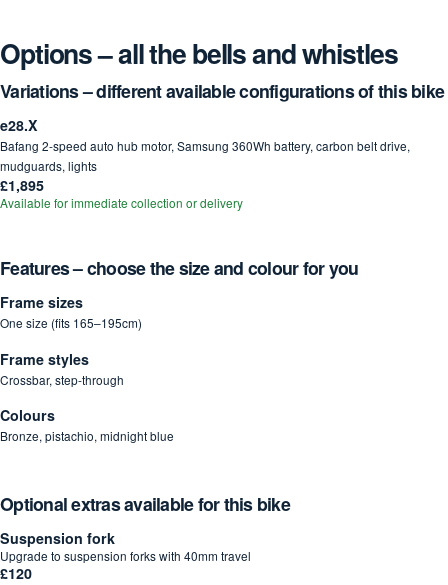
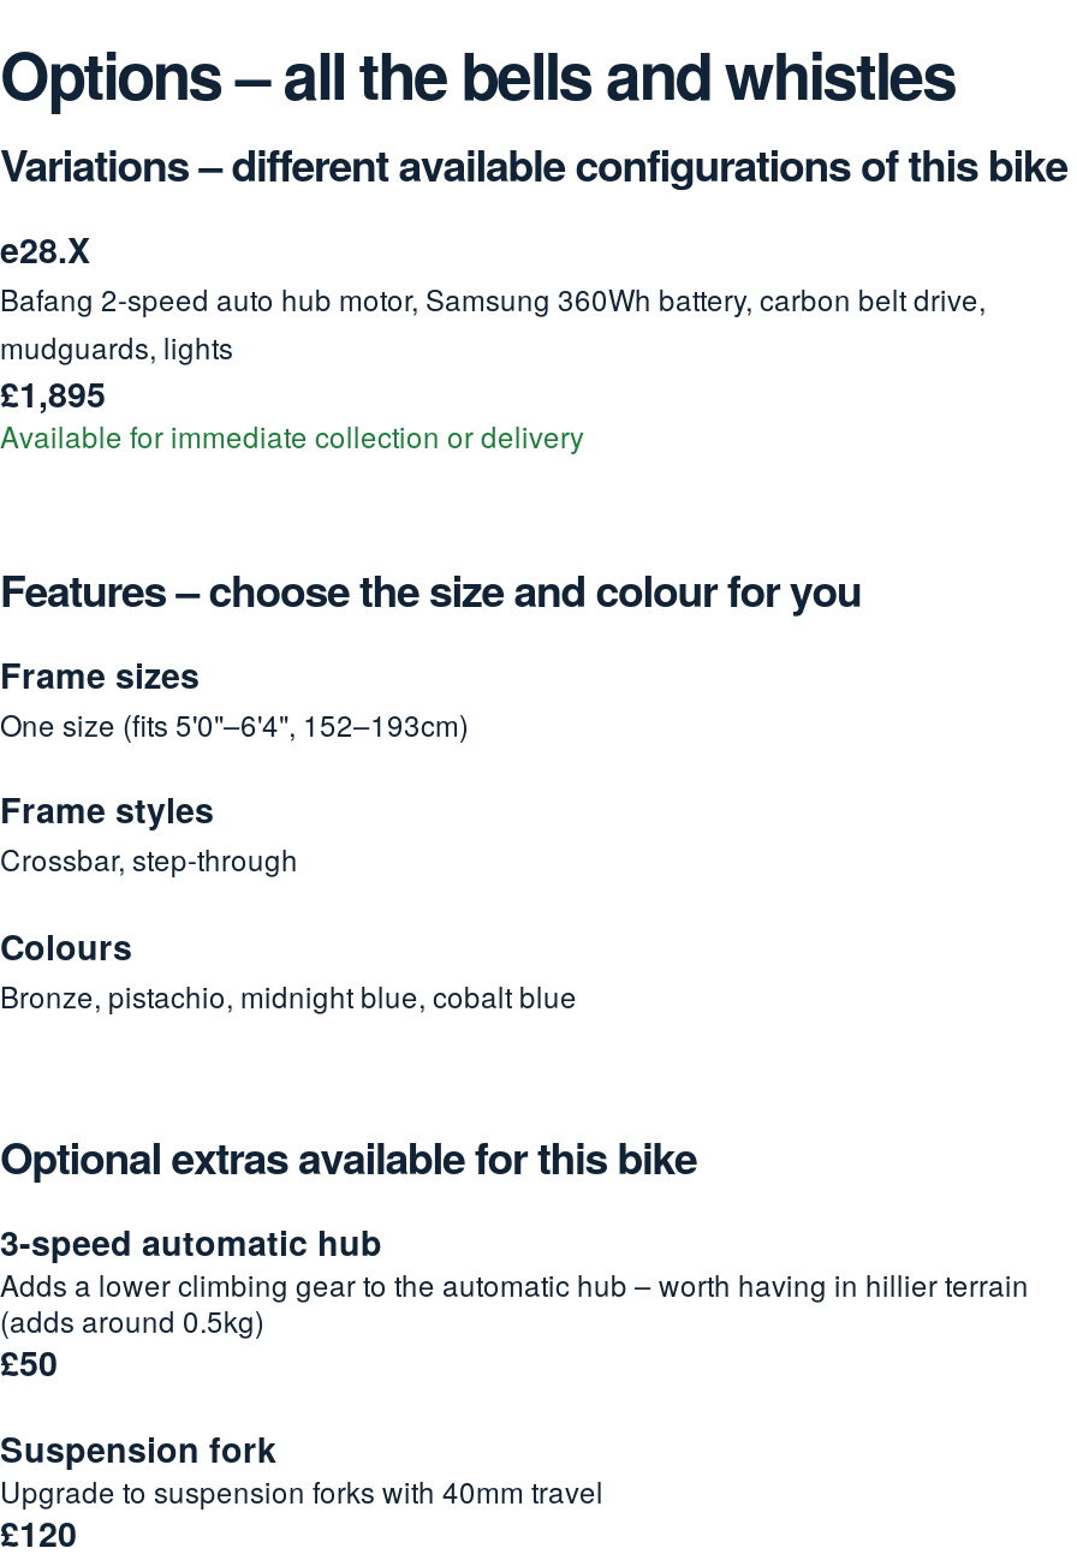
[0,314,142,331] One size (fits 165–195cm) -> [0,702,469,743] One size (fits 5'0"–6'4", 152–193cm)
[0,427,174,444] Bronze, pistachio, midnight blue -> [0,973,577,1014] Bronze, pistachio, midnight blue, cobalt blue
none -> [0,1216,1029,1384] 3-speed automatic hub | Adds a lower climbing gear to the automatic hub – worth having in hillier terrain | (adds around 0.5kg) | £50

